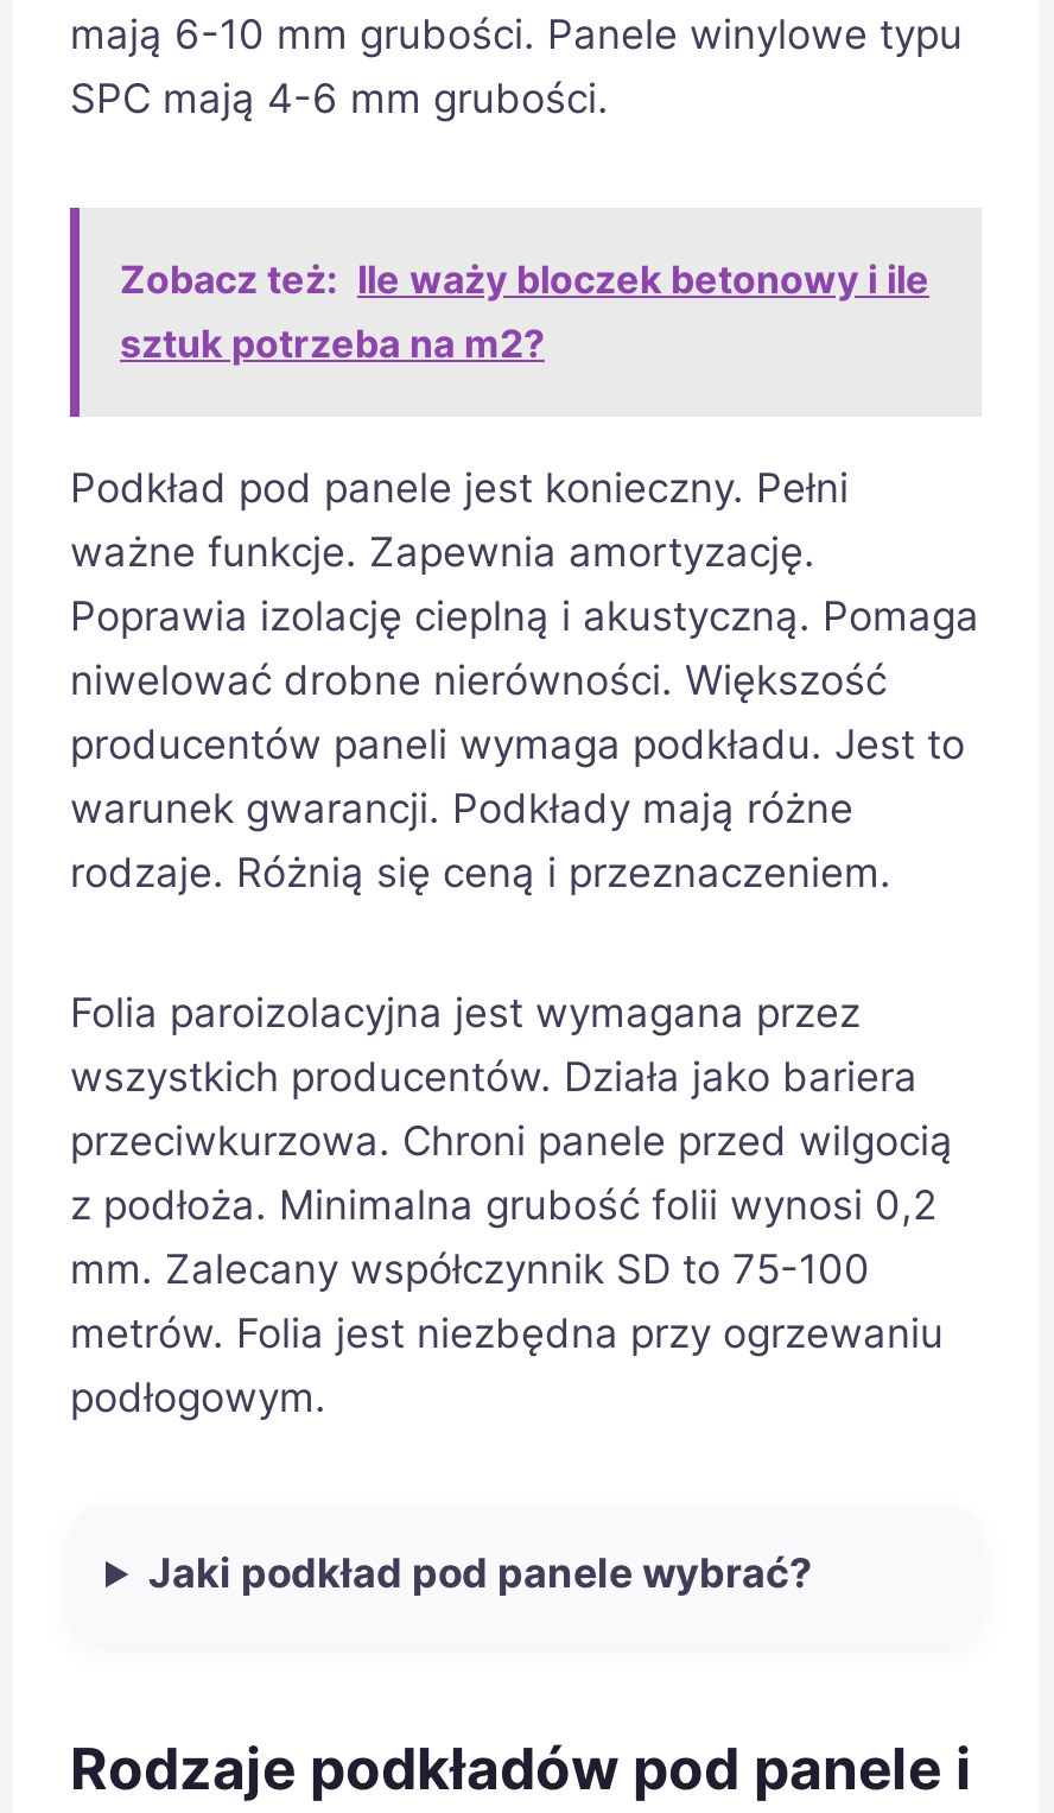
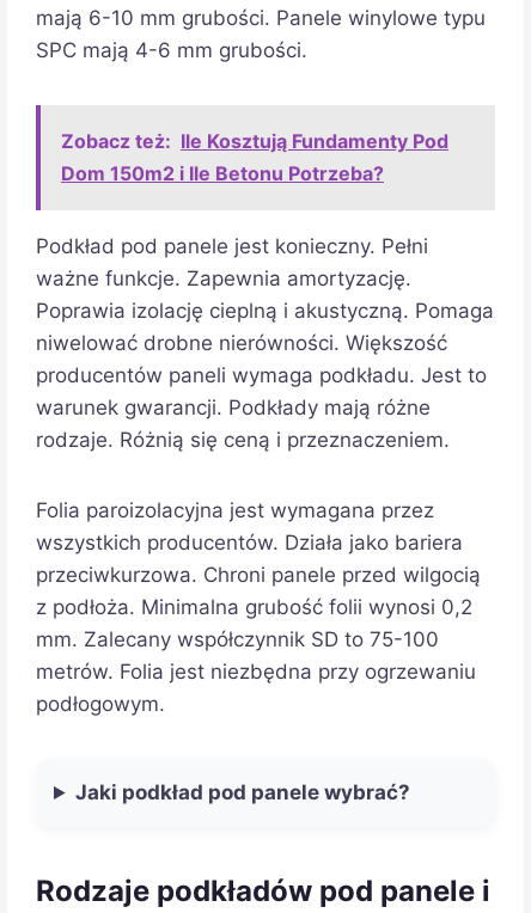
[120,256,929,367] Zobacz też: Ile waży bloczek betonowy i ile | sztuk potrzeba na m2? -> [61,129,448,185] Zobacz też: Ile Kosztują Fundamenty Pod | Dom 150m2 i Ile Betonu Potrzeba?

